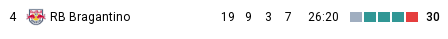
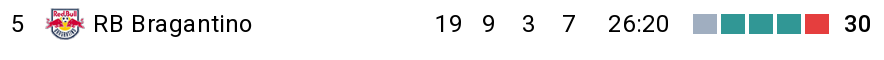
[9,10,16,24] 4 -> [11,10,25,38] 5

